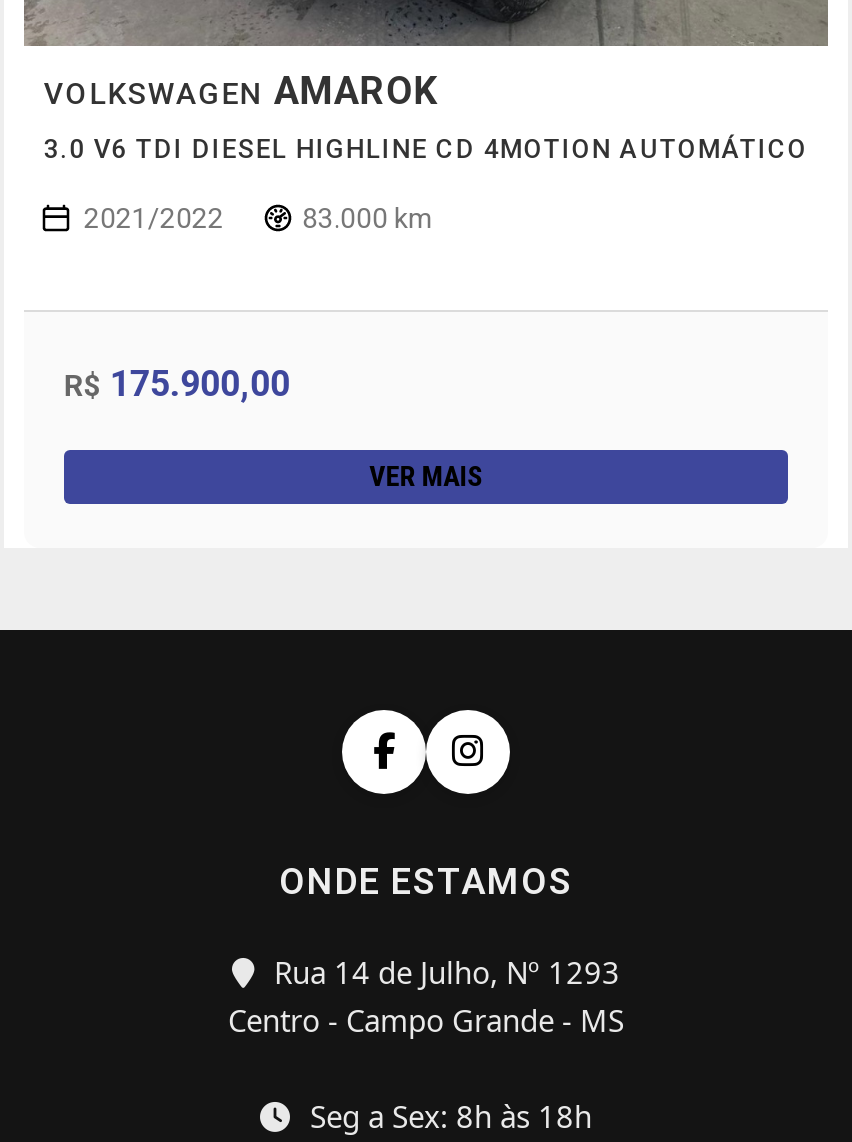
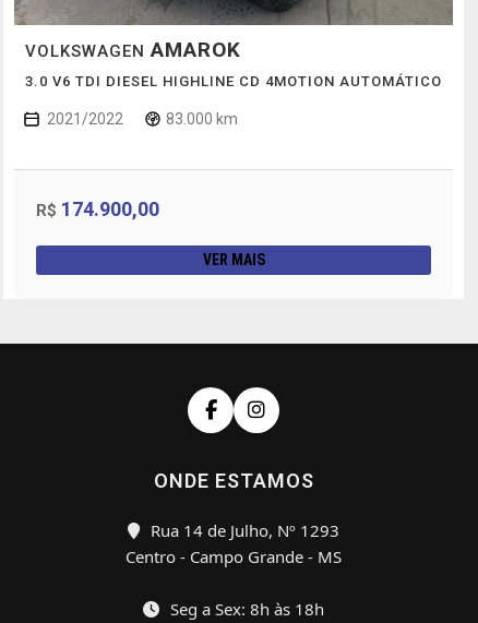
[64,363,290,405] R$175.900,00 -> [36,198,159,221] R$174.900,00

